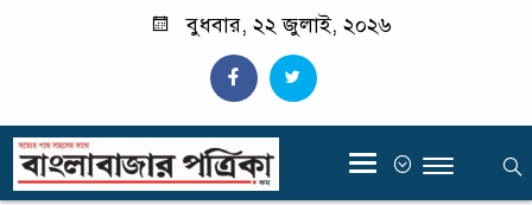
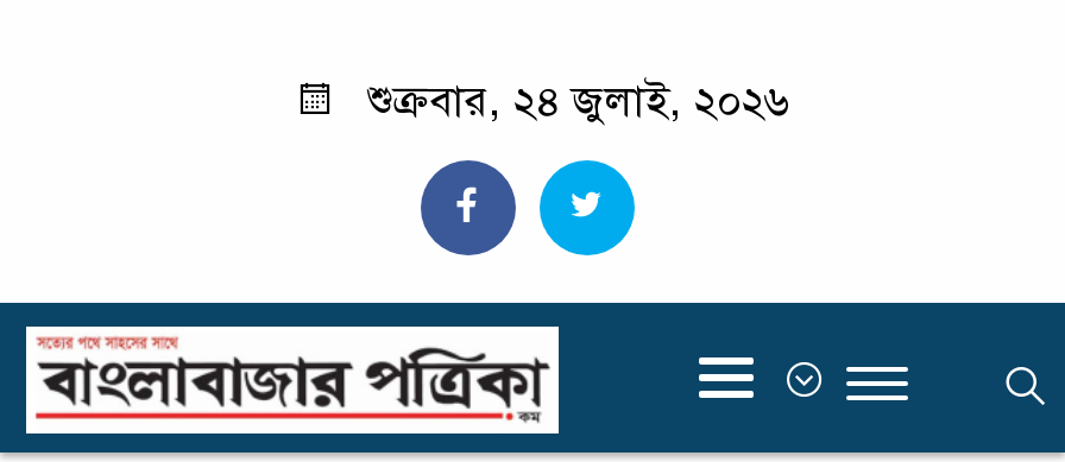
[180,12,392,38] বুধবার, ২২ জুলাই, ২০২৬ -> [355,75,790,127] শুক্রবার, ২৪ জুলাই, ২০২৬

